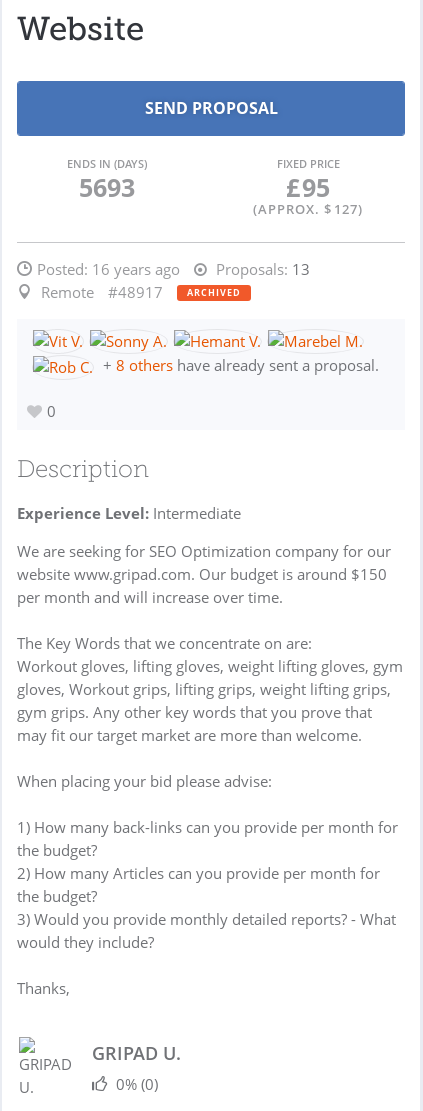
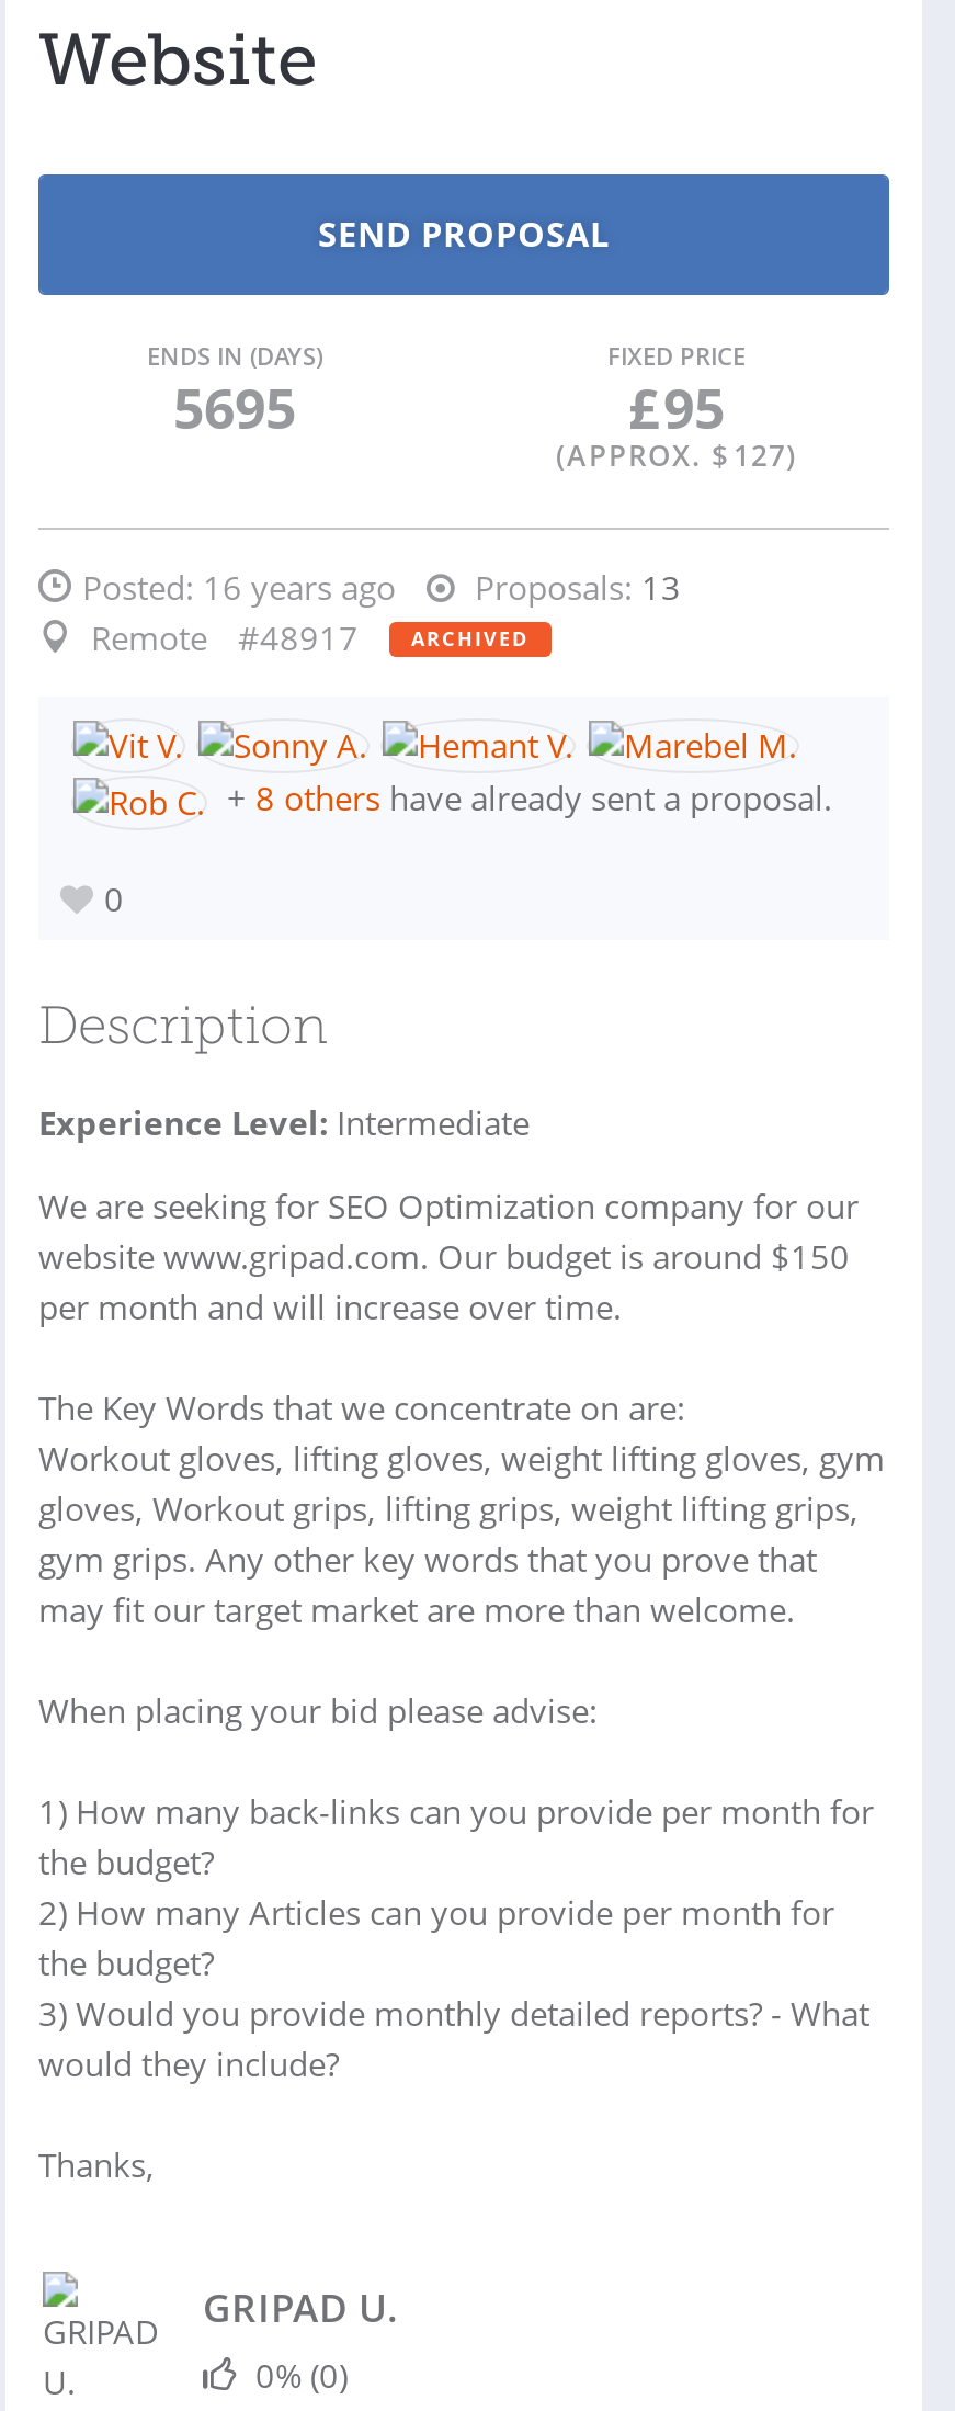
[78,170,134,204] 5693 -> [173,370,296,444] 5695

